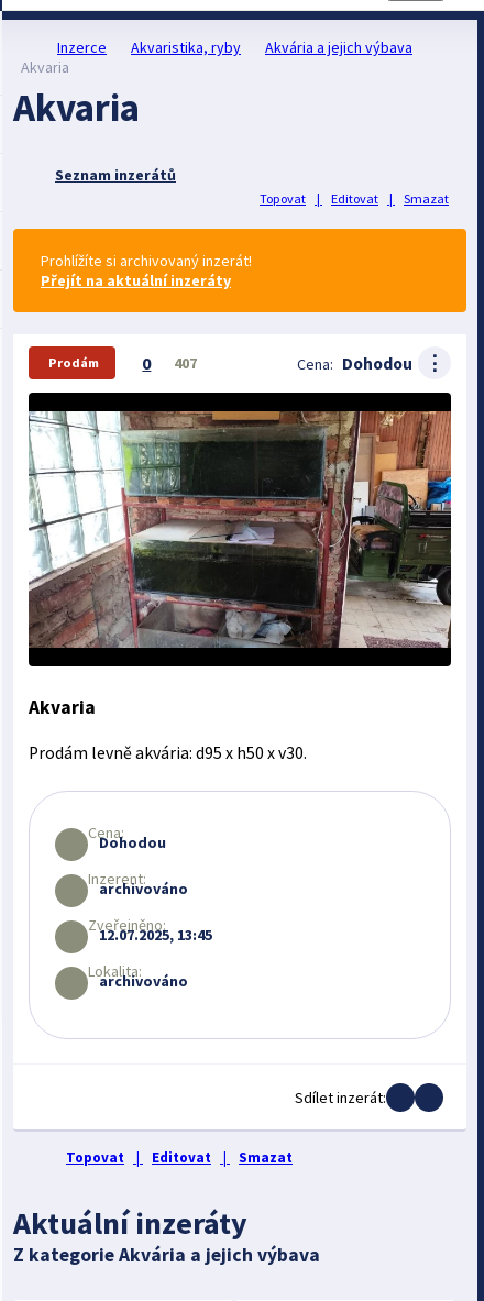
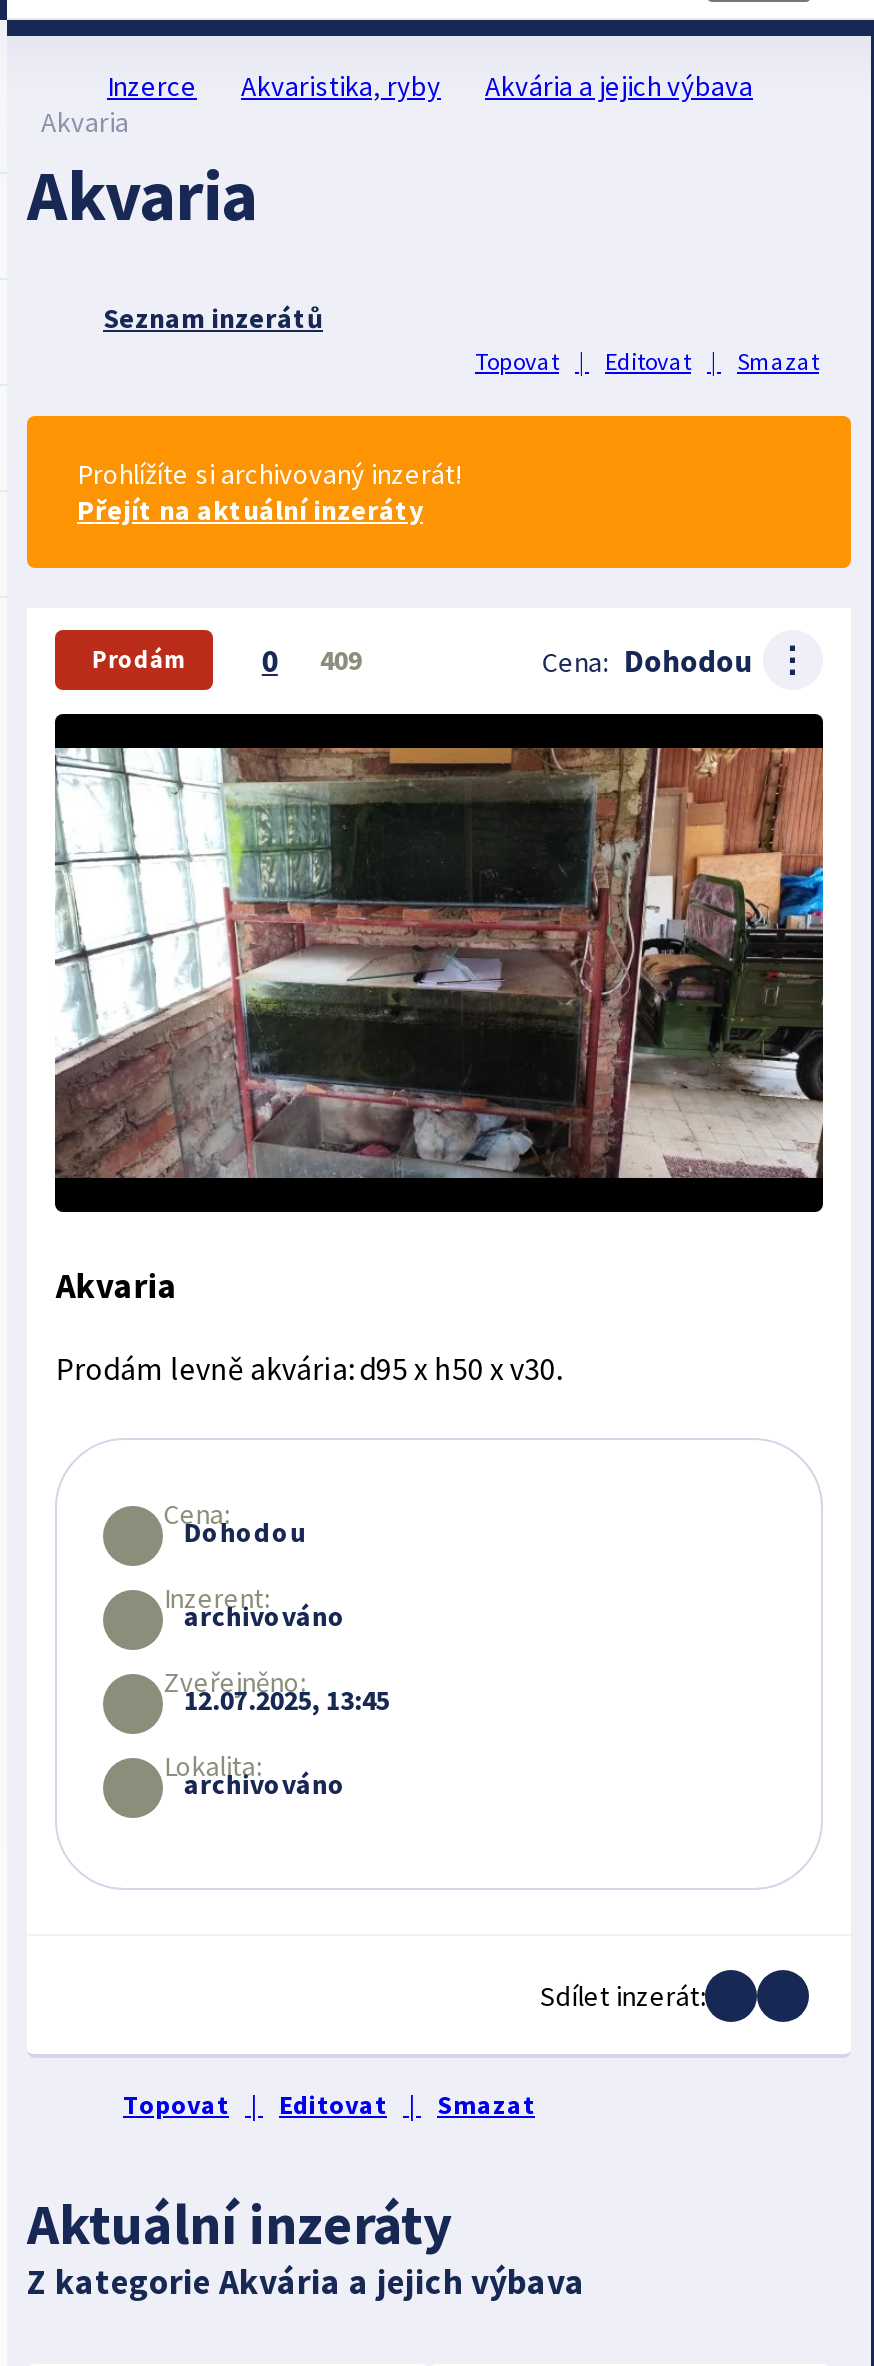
[142,353,197,373] 0 407 -> [262,641,362,679] 0 409

